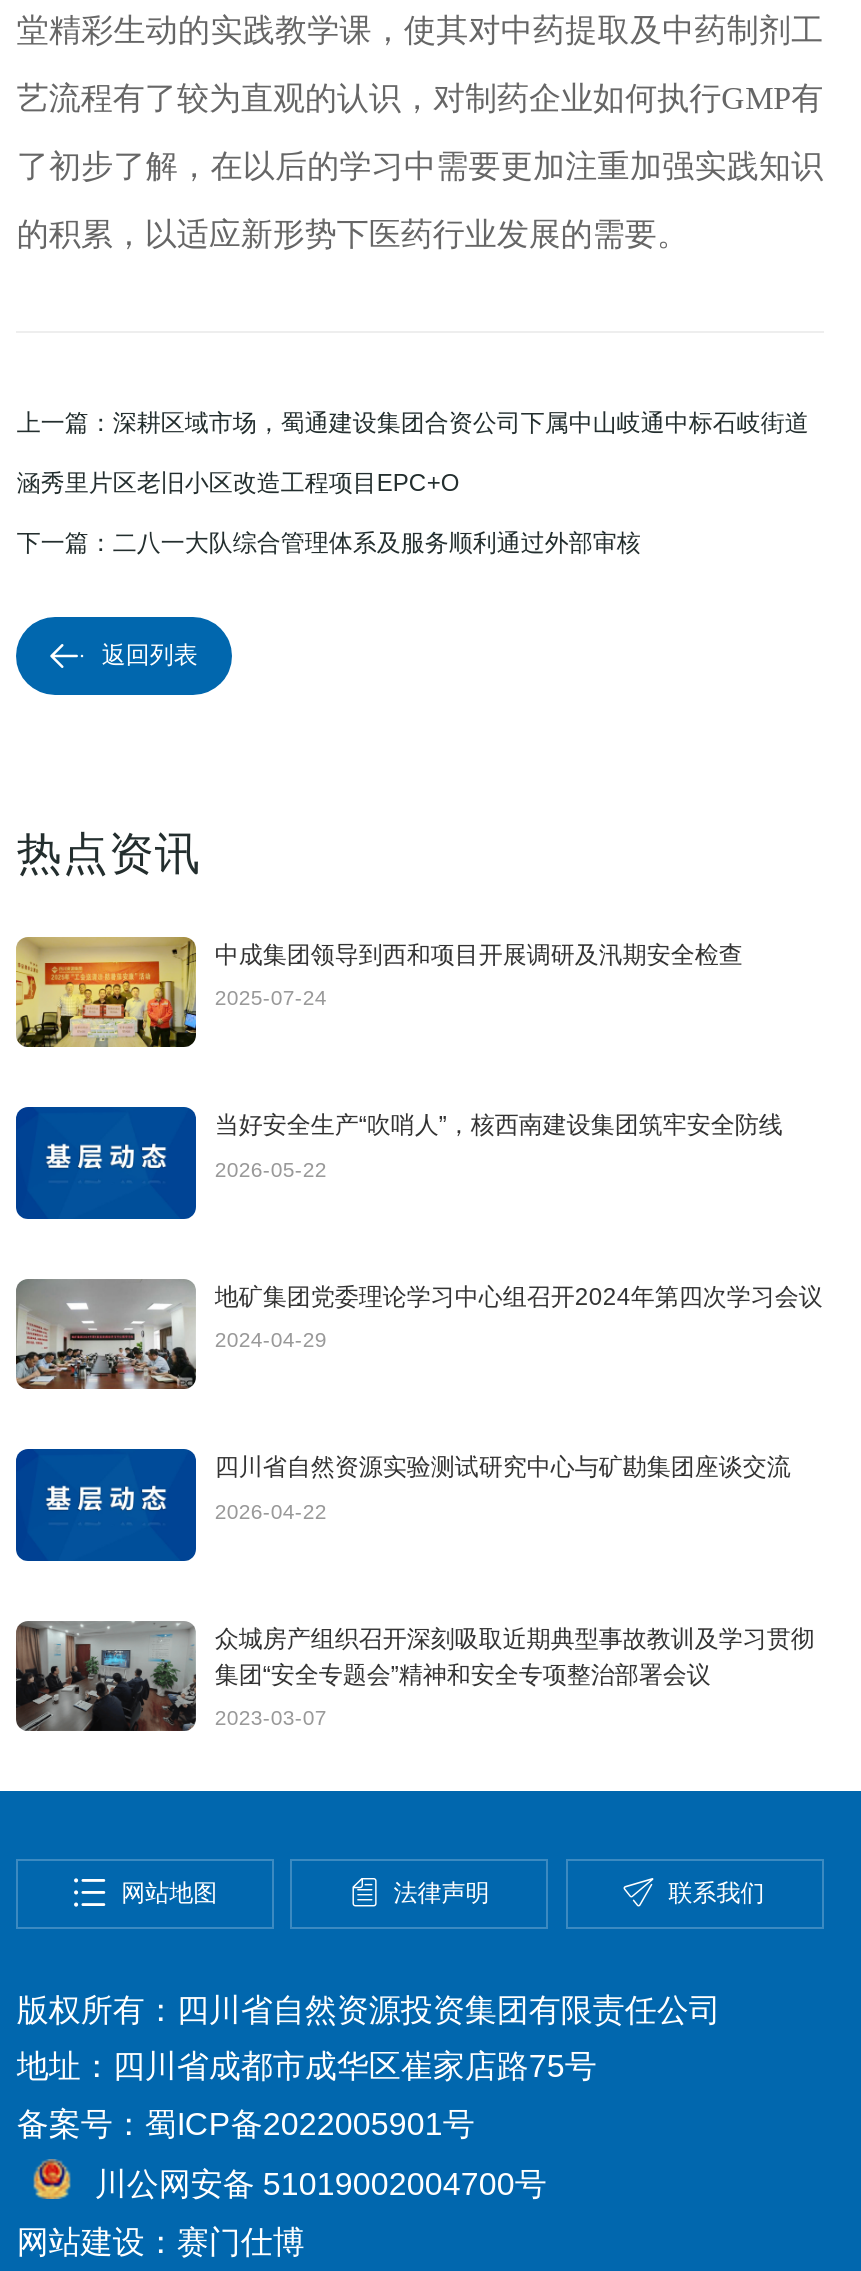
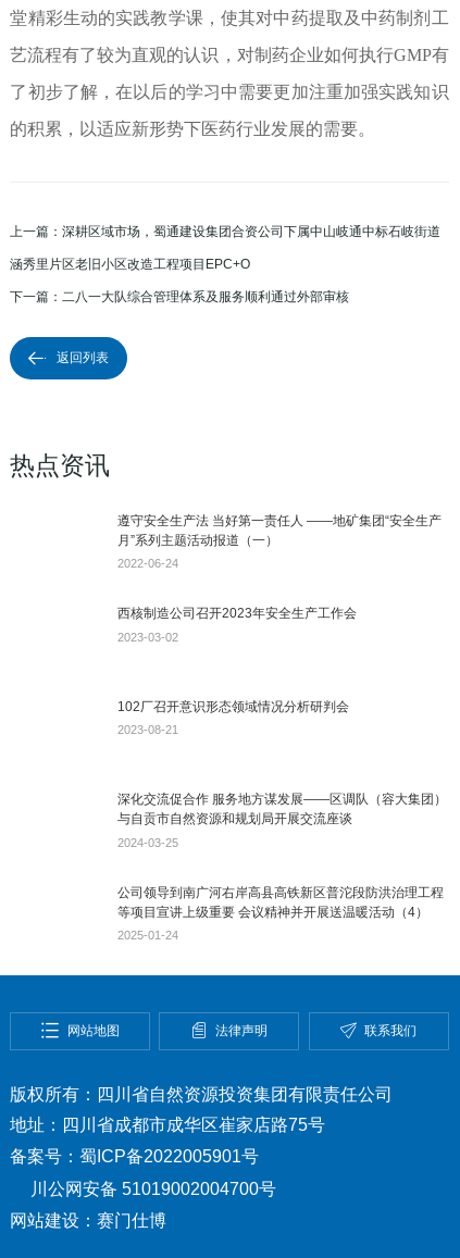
[14,935,186,1049] [image] -> none
[215,941,743,969] 中成集团领导到西和项目开展调研及汛期安全检查 -> [118,513,442,548] 遵守安全生产法 当好第一责任人 ——地矿集团“安全生产 | 月”系列主题活动报道（一）
[215,986,327,1010] 2025-07-24 -> [118,557,179,570] 2022-06-24
[14,1105,198,1221] [image] -> none
[215,1112,783,1140] 当好安全生产“吹哨人”，核西南建设集团筑牢安全防线 -> [118,606,357,621] 西核制造公司召开2023年安全生产工作会
[215,1157,327,1181] 2026-05-22 -> [118,630,179,643] 2023-03-02
[14,1277,198,1391] [image] -> none
[215,1283,823,1311] 地矿集团党委理论学习中心组召开2024年第四次学习会议 -> [118,699,350,714] 102厂召开意识形态领域情况分析研判会
[215,1328,327,1352] 2024-04-29 -> [118,723,179,736] 2023-08-21
[14,1447,186,1563] [image] -> none
[215,1454,791,1482] 四川省自然资源实验测试研究中心与矿勘集团座谈交流 -> [118,792,447,827] 深化交流促合作 服务地方谋发展——区调队（容大集团） | 与自贡市自然资源和规划局开展交流座谈
[215,1499,327,1523] 2026-04-22 -> [118,836,179,849] 2024-03-25
[14,1619,186,1733] [image] -> none
[215,1625,815,1689] 众城房产组织召开深刻吸取近期典型事故教训及学习贯彻 | 集团“安全专题会”精神和安全专项整治部署会议 -> [118,885,444,920] 公司领导到南广河右岸高县高铁新区普沱段防洪治理工程 | 等项目宣讲上级重要 会议精神并开展送温暖活动（4）
[215,1706,327,1730] 2023-03-07 -> [118,929,179,942] 2025-01-24

